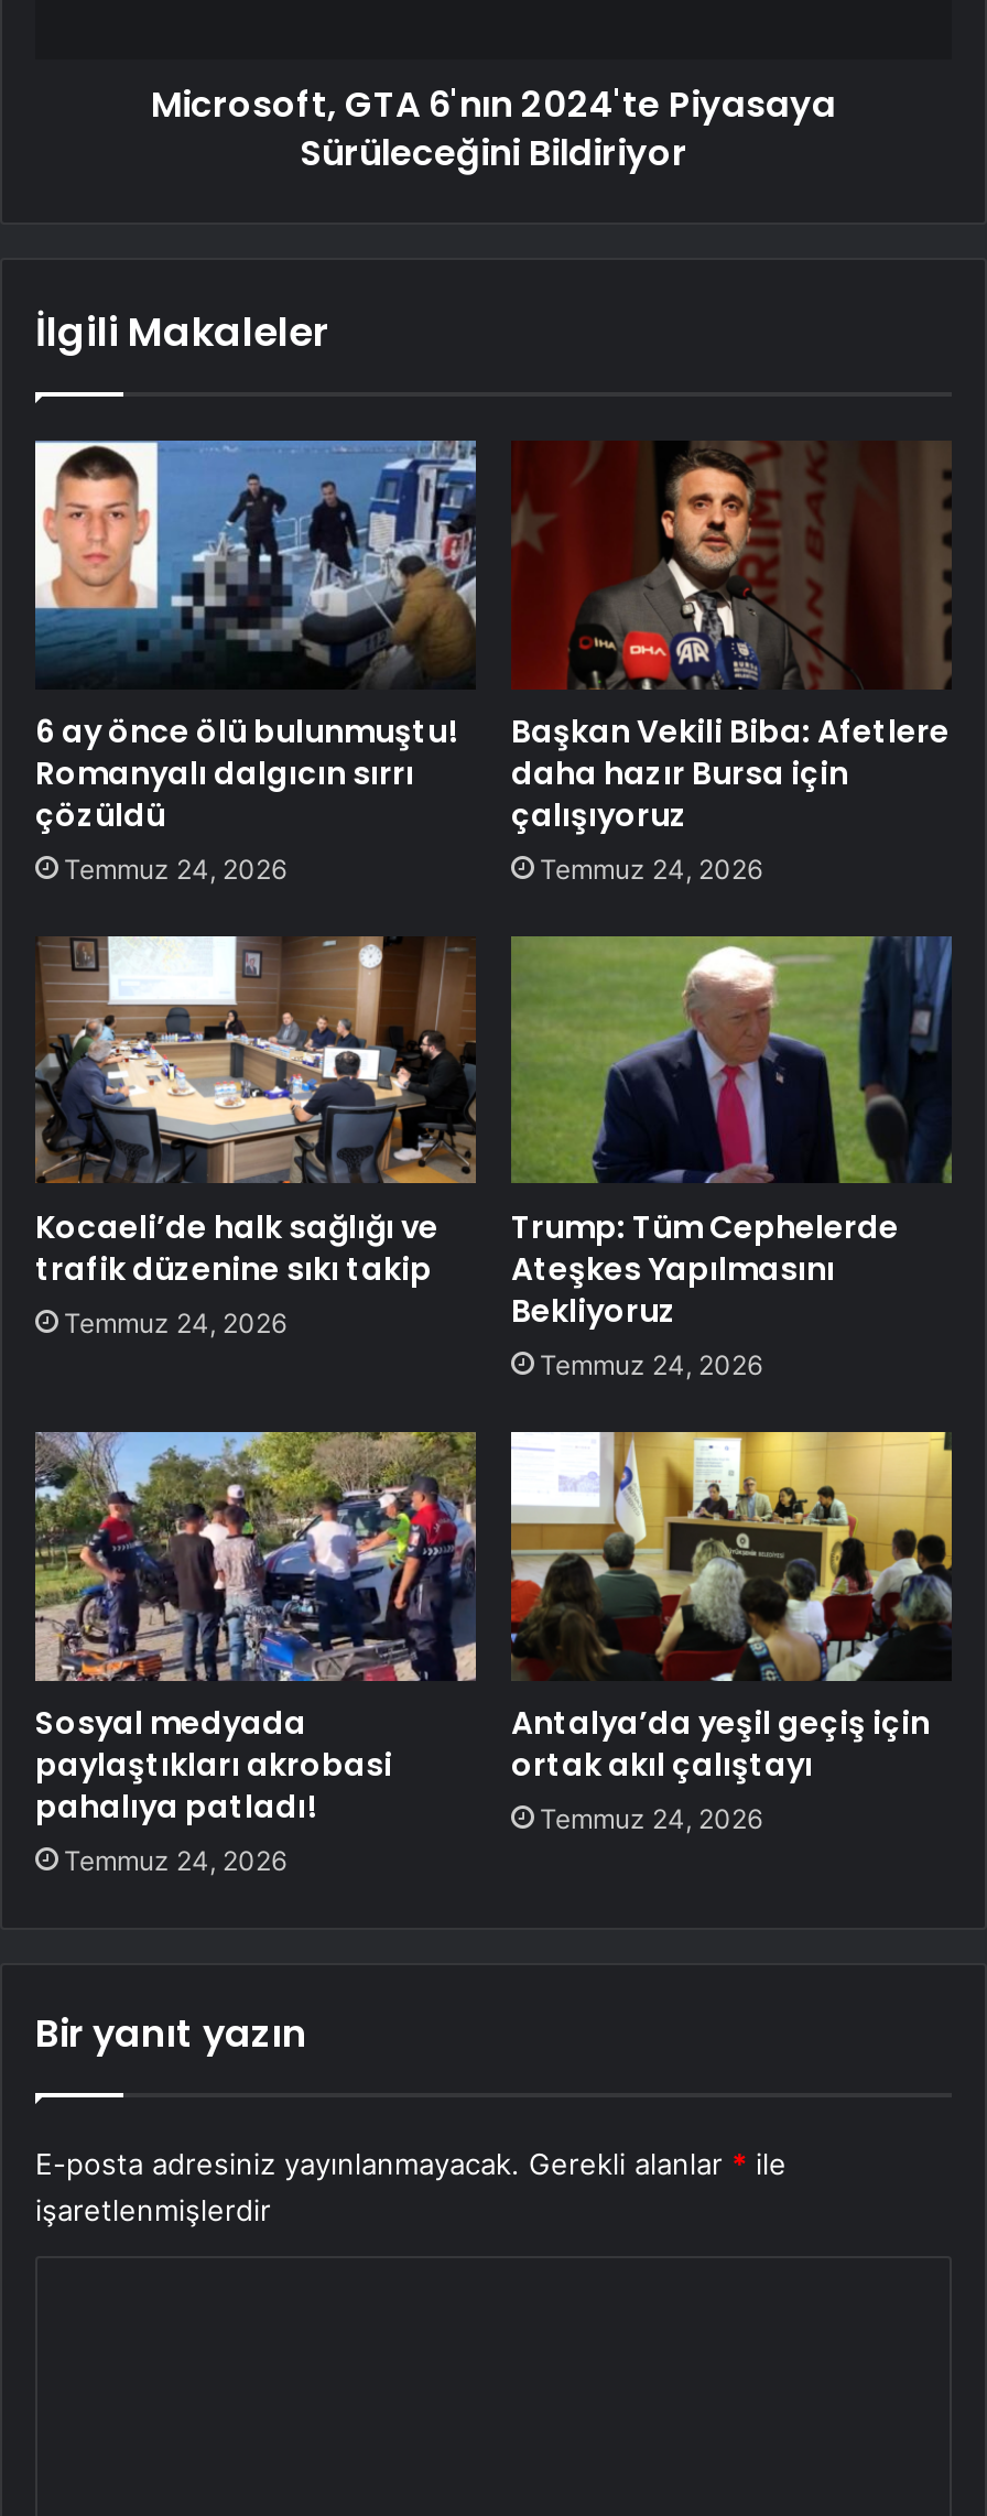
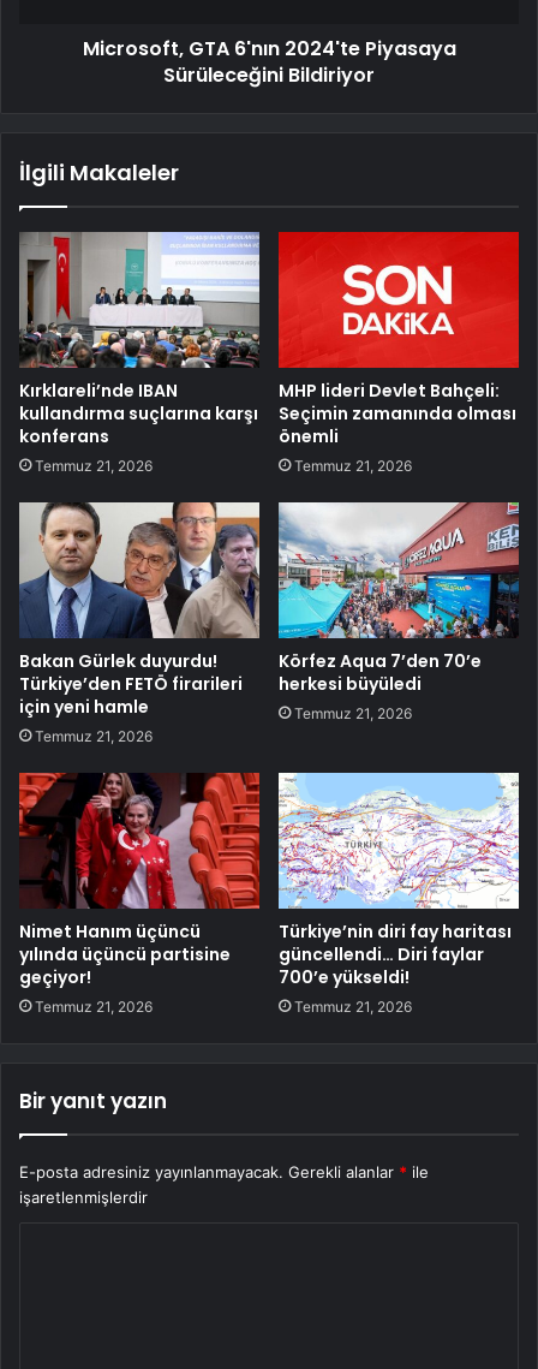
[35,438,476,886] [image] | 6 ay önce ölü bulunmuştu! | Romanyalı dalgıcın sırrı | çözüldü | Temmuz 24, 2026 -> [19,231,261,475] [image] | Kırklareli’nde IBAN | kullandırma suçlarına karşı | konferans | Temmuz 21, 2026
[511,441,952,886] [image] | Başkan Vekili Biba: Afetlere | daha hazır Bursa için | çalışıyoruz | Temmuz 24, 2026 -> [277,231,520,475] [image] | MHP lideri Devlet Bahçeli: | Seçimin zamanında olması | önemli | Temmuz 21, 2026
[35,934,476,1340] [image] | Kocaeli’de halk sağlığı ve | trafik düzenine sıkı takip | Temmuz 24, 2026 -> [18,501,261,745] [image] | Bakan Gürlek duyurdu! | Türkiye’den FETÖ firarileri | için yeni hamle | Temmuz 21, 2026
[511,936,952,1381] [image] | Trump: Tüm Cephelerde | Ateşkes Yapılmasını | Bekliyoruz | Temmuz 24, 2026 -> [277,501,520,722] [image] | Körfez Aqua 7’den 70’e | herkesi büyüledi | Temmuz 21, 2026
[33,1430,478,1877] [image] | Sosyal medyada | paylaştıkları akrobasi | pahalıya patladı! | Temmuz 24, 2026 -> [18,772,261,1015] [image] | Nimet Hanım üçüncü | yılında üçüncü partisine | geçiyor! | Temmuz 21, 2026
[509,1430,954,1835] [image] | Antalya’da yeşil geçiş için | ortak akıl çalıştayı | Temmuz 24, 2026 -> [277,772,520,1015] [image] | Türkiye’nin diri fay haritası | güncellendi… Diri faylar | 700’e yükseldi! | Temmuz 21, 2026

